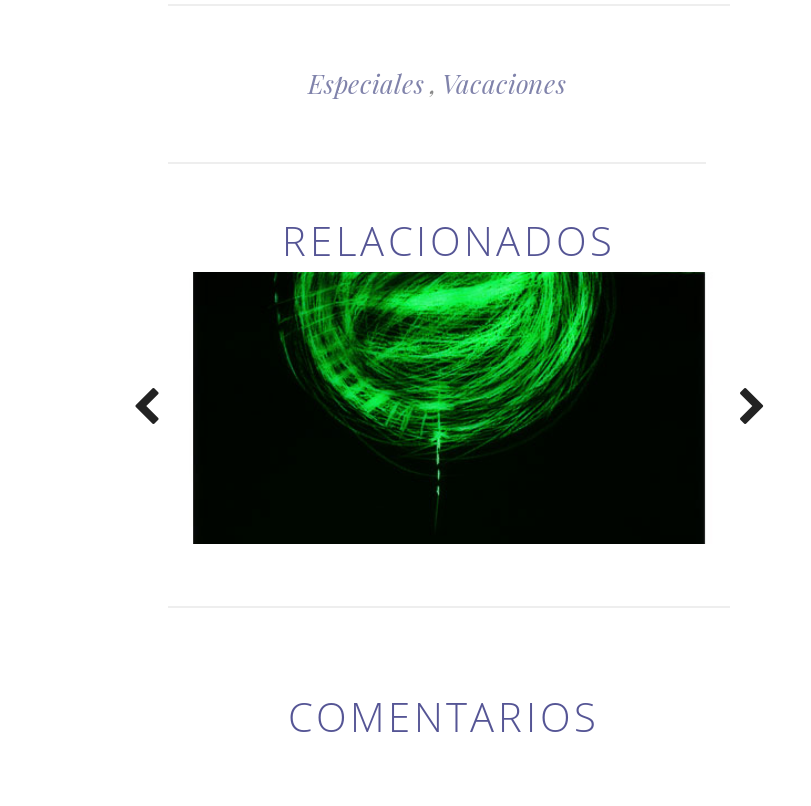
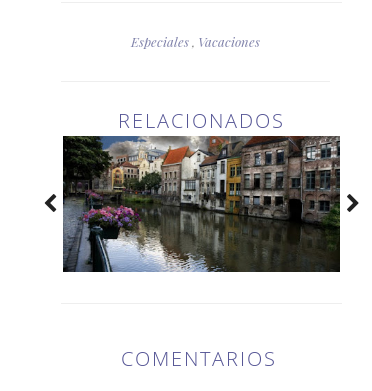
[172,270,726,546] [image] -> [62,135,341,273] [image]

